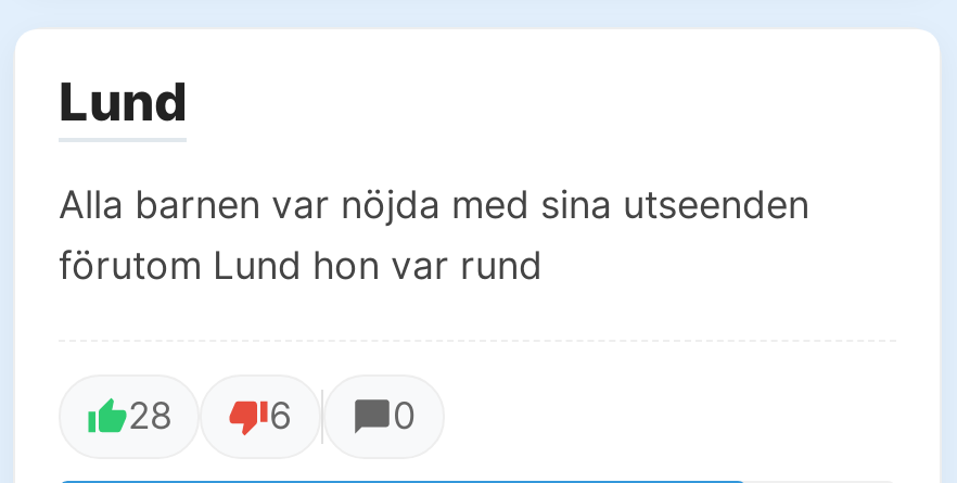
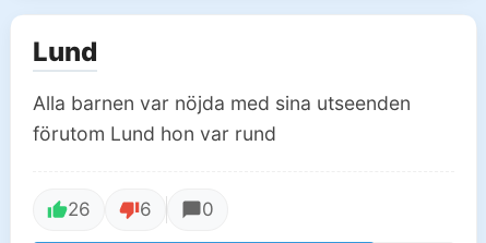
[128,394,171,437] 28 -> [68,198,91,220] 26

